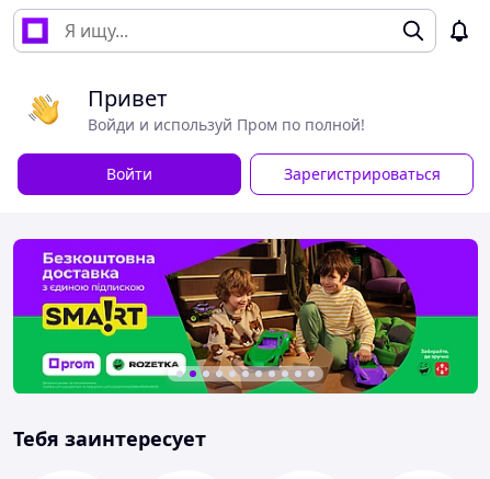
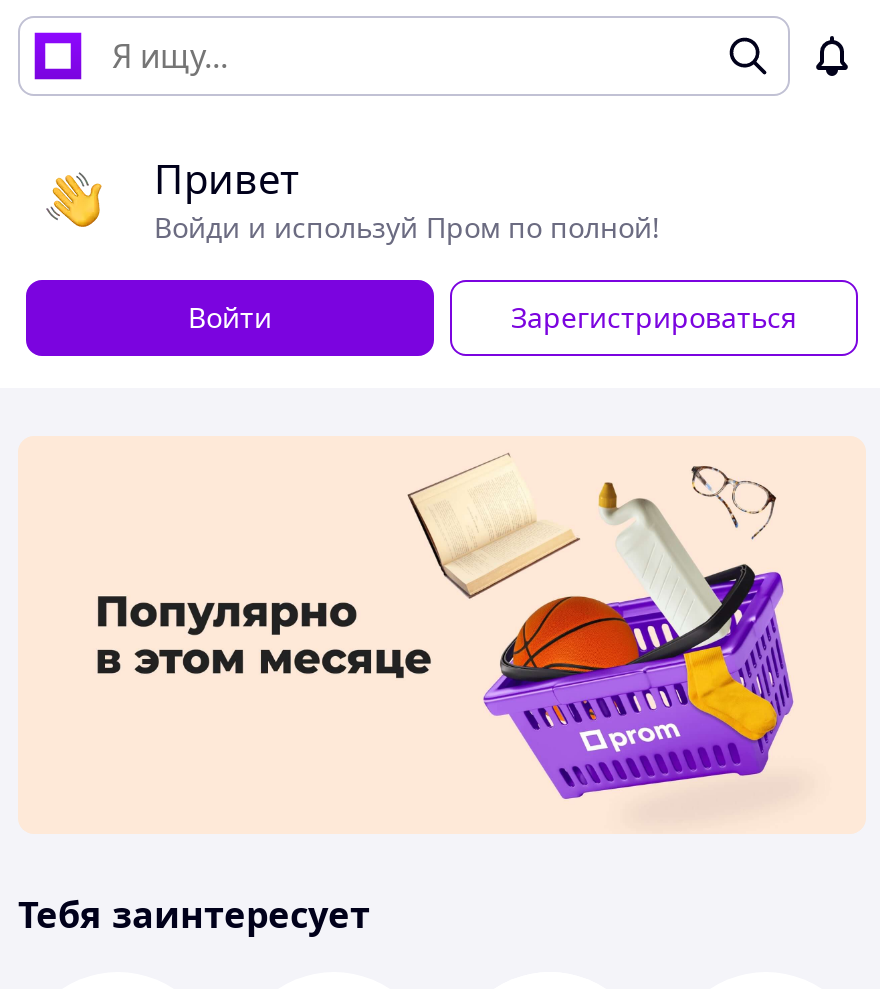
[12,238,479,395] [image] -> [18,436,866,832] [image]

